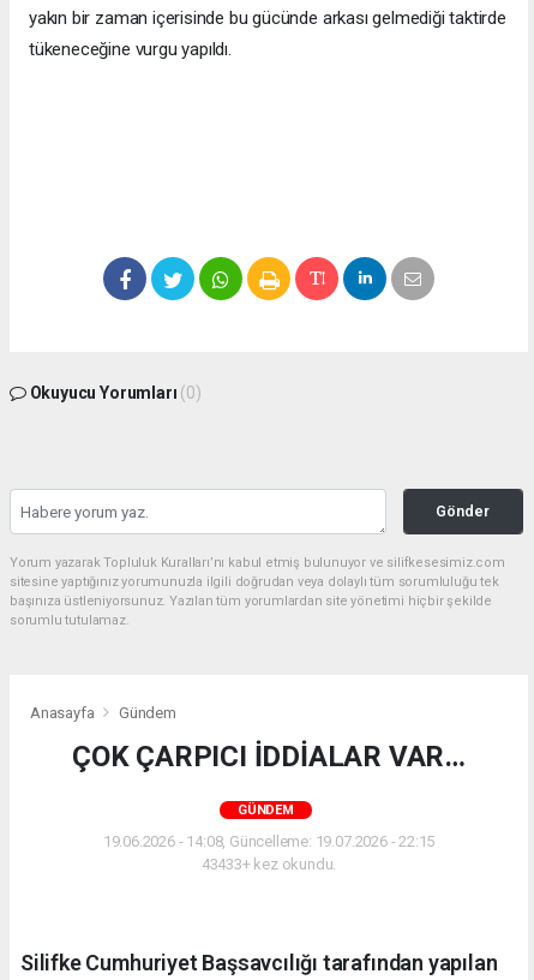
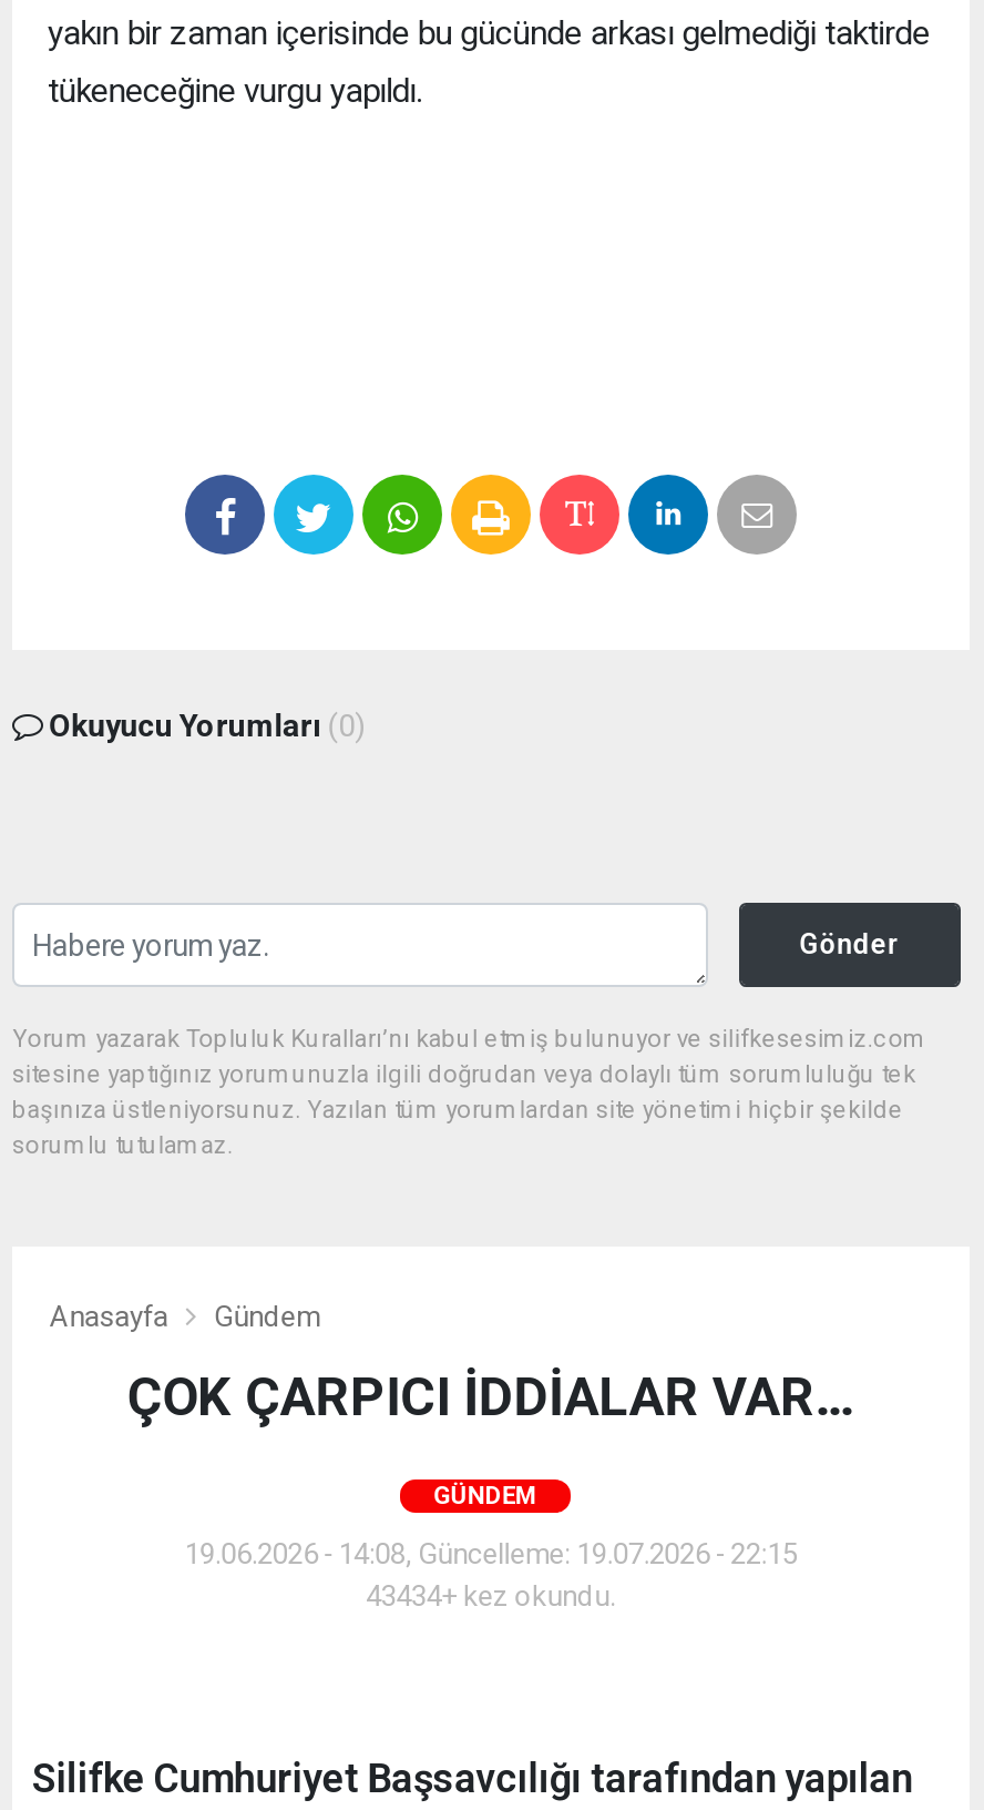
[201,855,336,873] 43433+ kez okundu. -> [366,1579,616,1612] 43434+ kez okundu.

